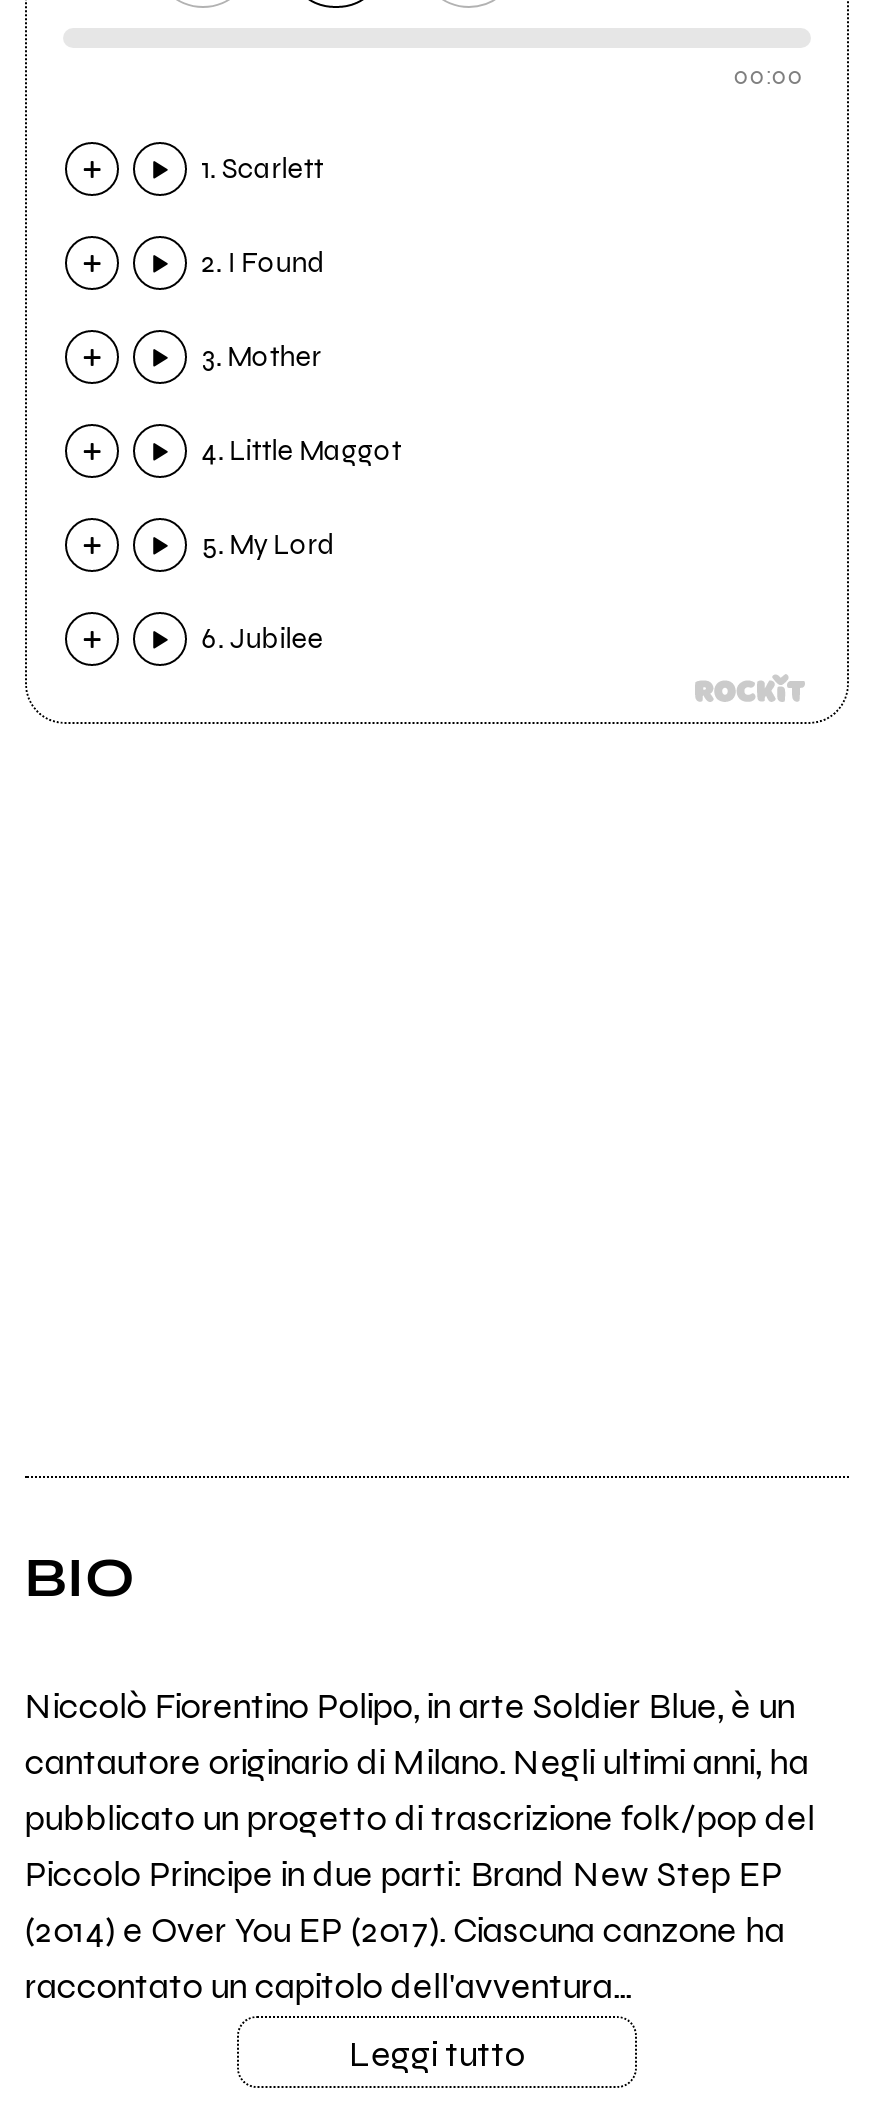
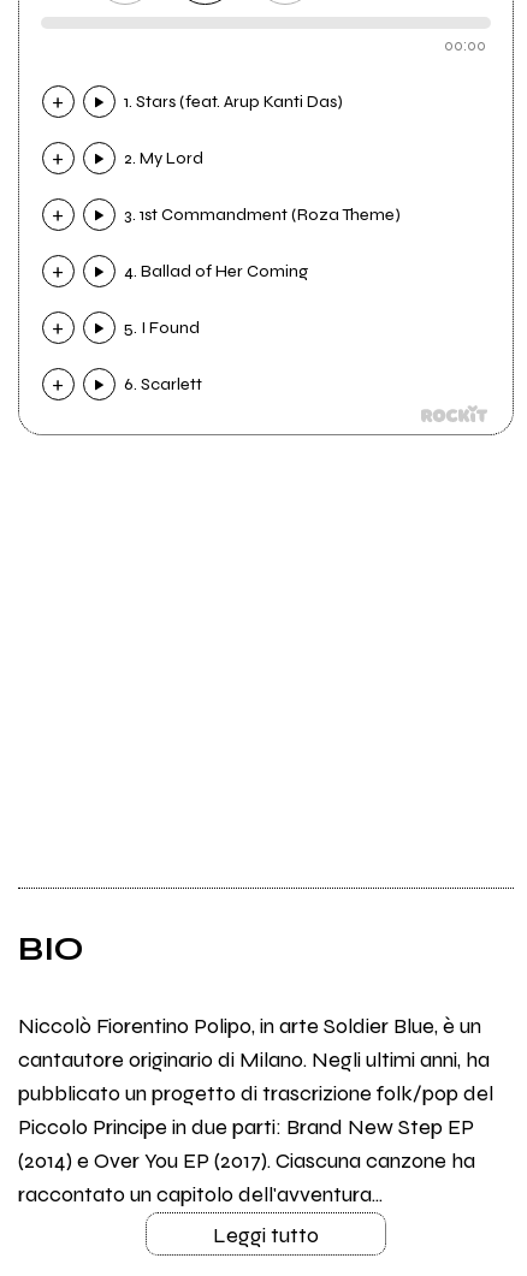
[202,153,324,187] 1. Scarlett -> [124,92,343,112] 1. Stars (feat. Arup Kanti Das)
[202,247,326,281] 2. I Found -> [124,148,204,169] 2. My Lord
[202,341,322,375] 3. Mother -> [124,205,401,225] 3. 1st Commandment (Roza Theme)
[202,435,402,469] 4. Little Maggot -> [124,261,308,282] 4. Ballad of Her Coming
[202,529,336,563] 5. My Lord -> [124,318,200,338] 5. I Found
[202,623,324,657] 6. Jubilee -> [124,375,202,395] 6. Scarlett

